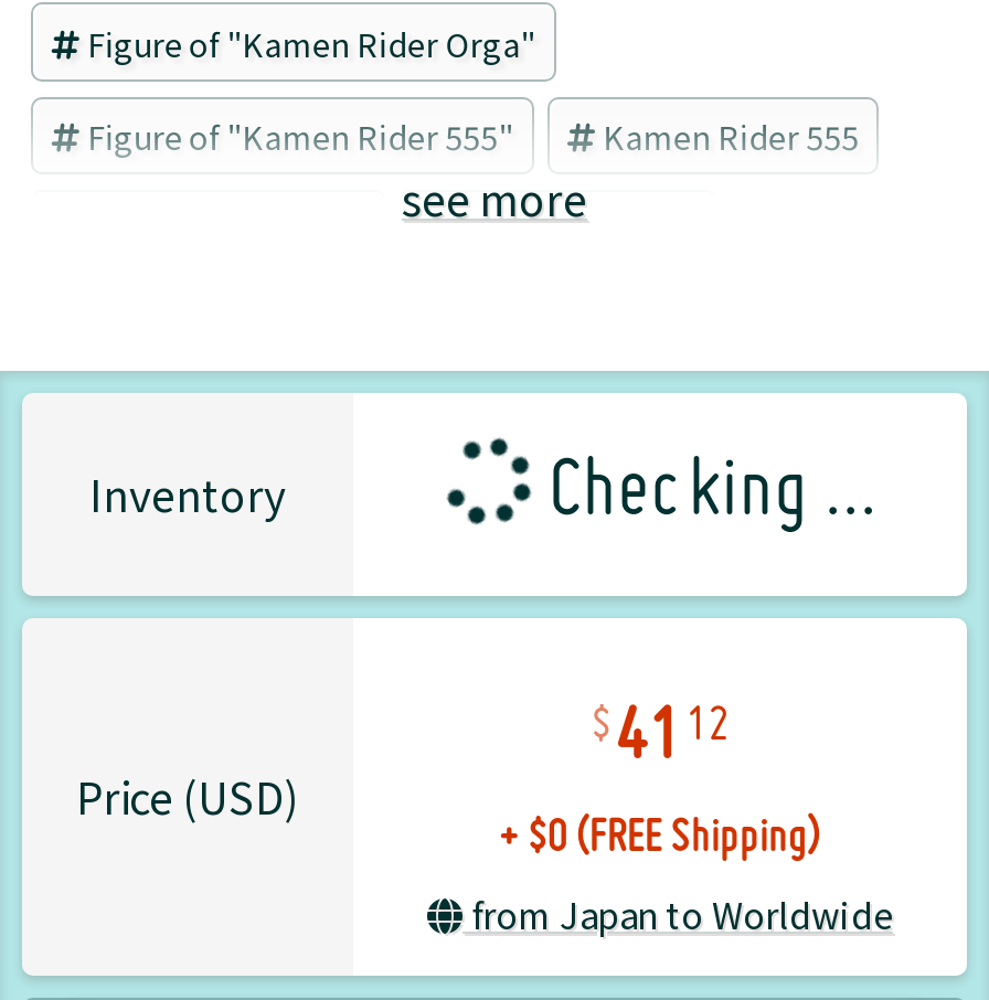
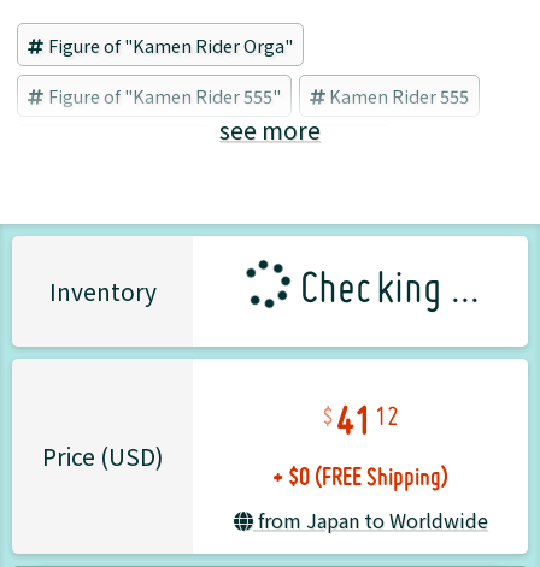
[444,435,523,528] [image] -> [245,259,286,309] [image]

